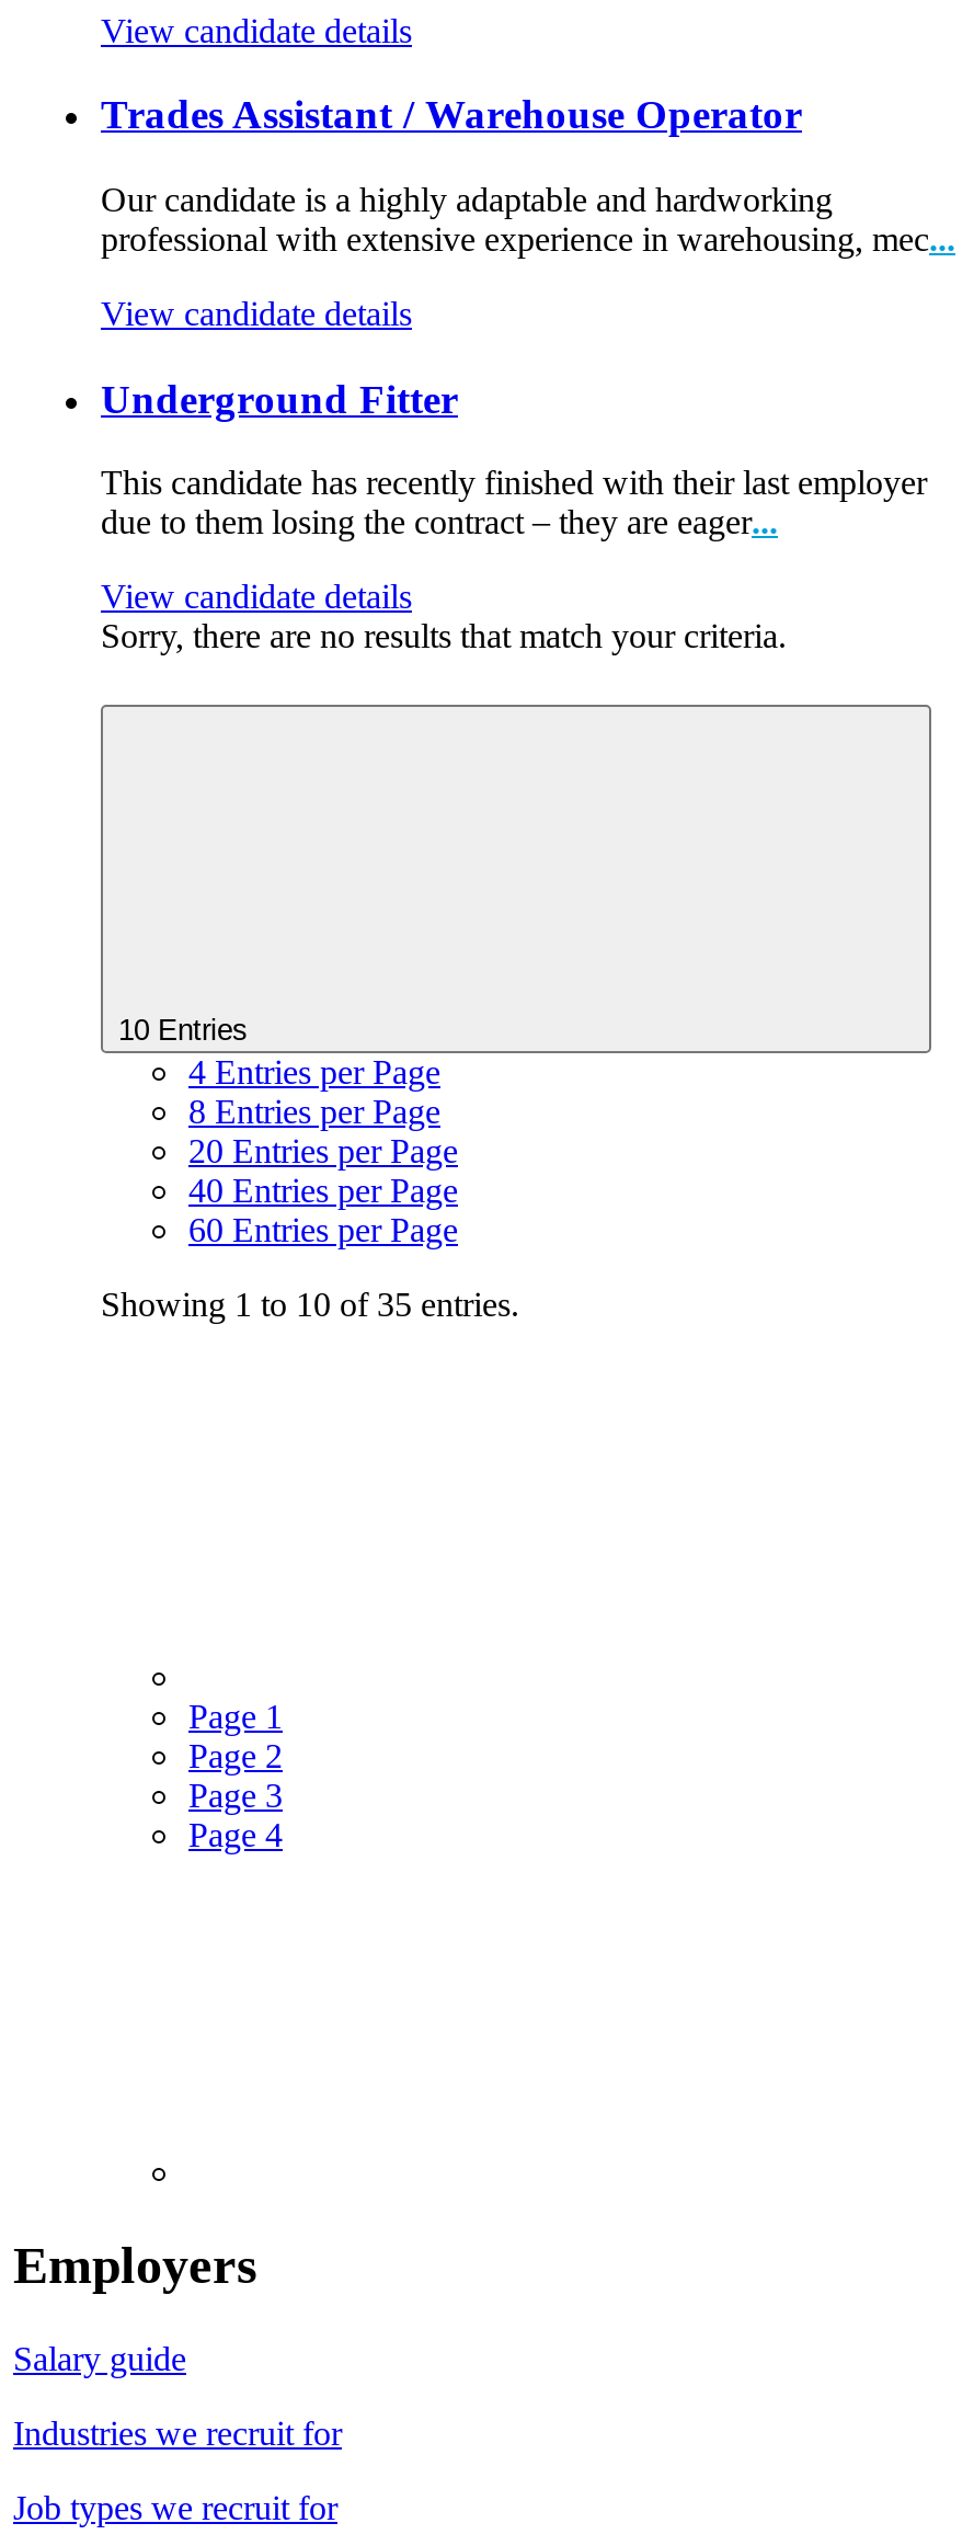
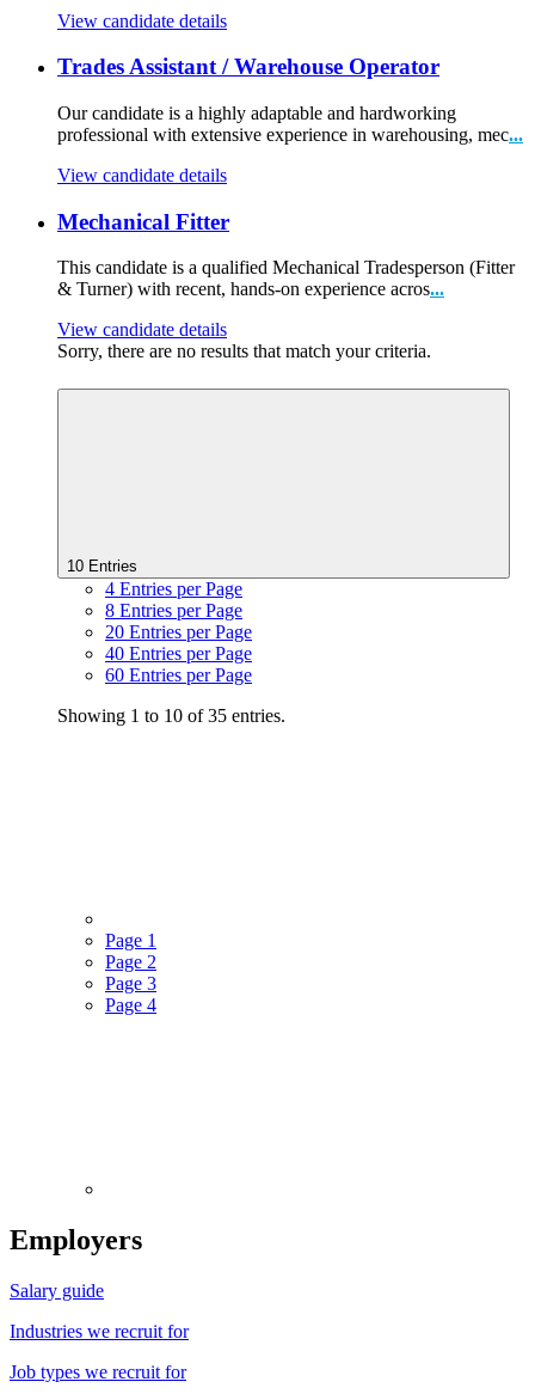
[101,375,458,422] Underground Fitter -> [57,209,229,234] Mechanical Fitter
[101,465,927,541] This candidate has recently finished with their last employer | due to them losing the contract – they are eager... -> [57,258,515,299] This candidate is a qualified Mechanical Tradesperson (Fitter | & Turner) with recent, hands-on experience acros...

